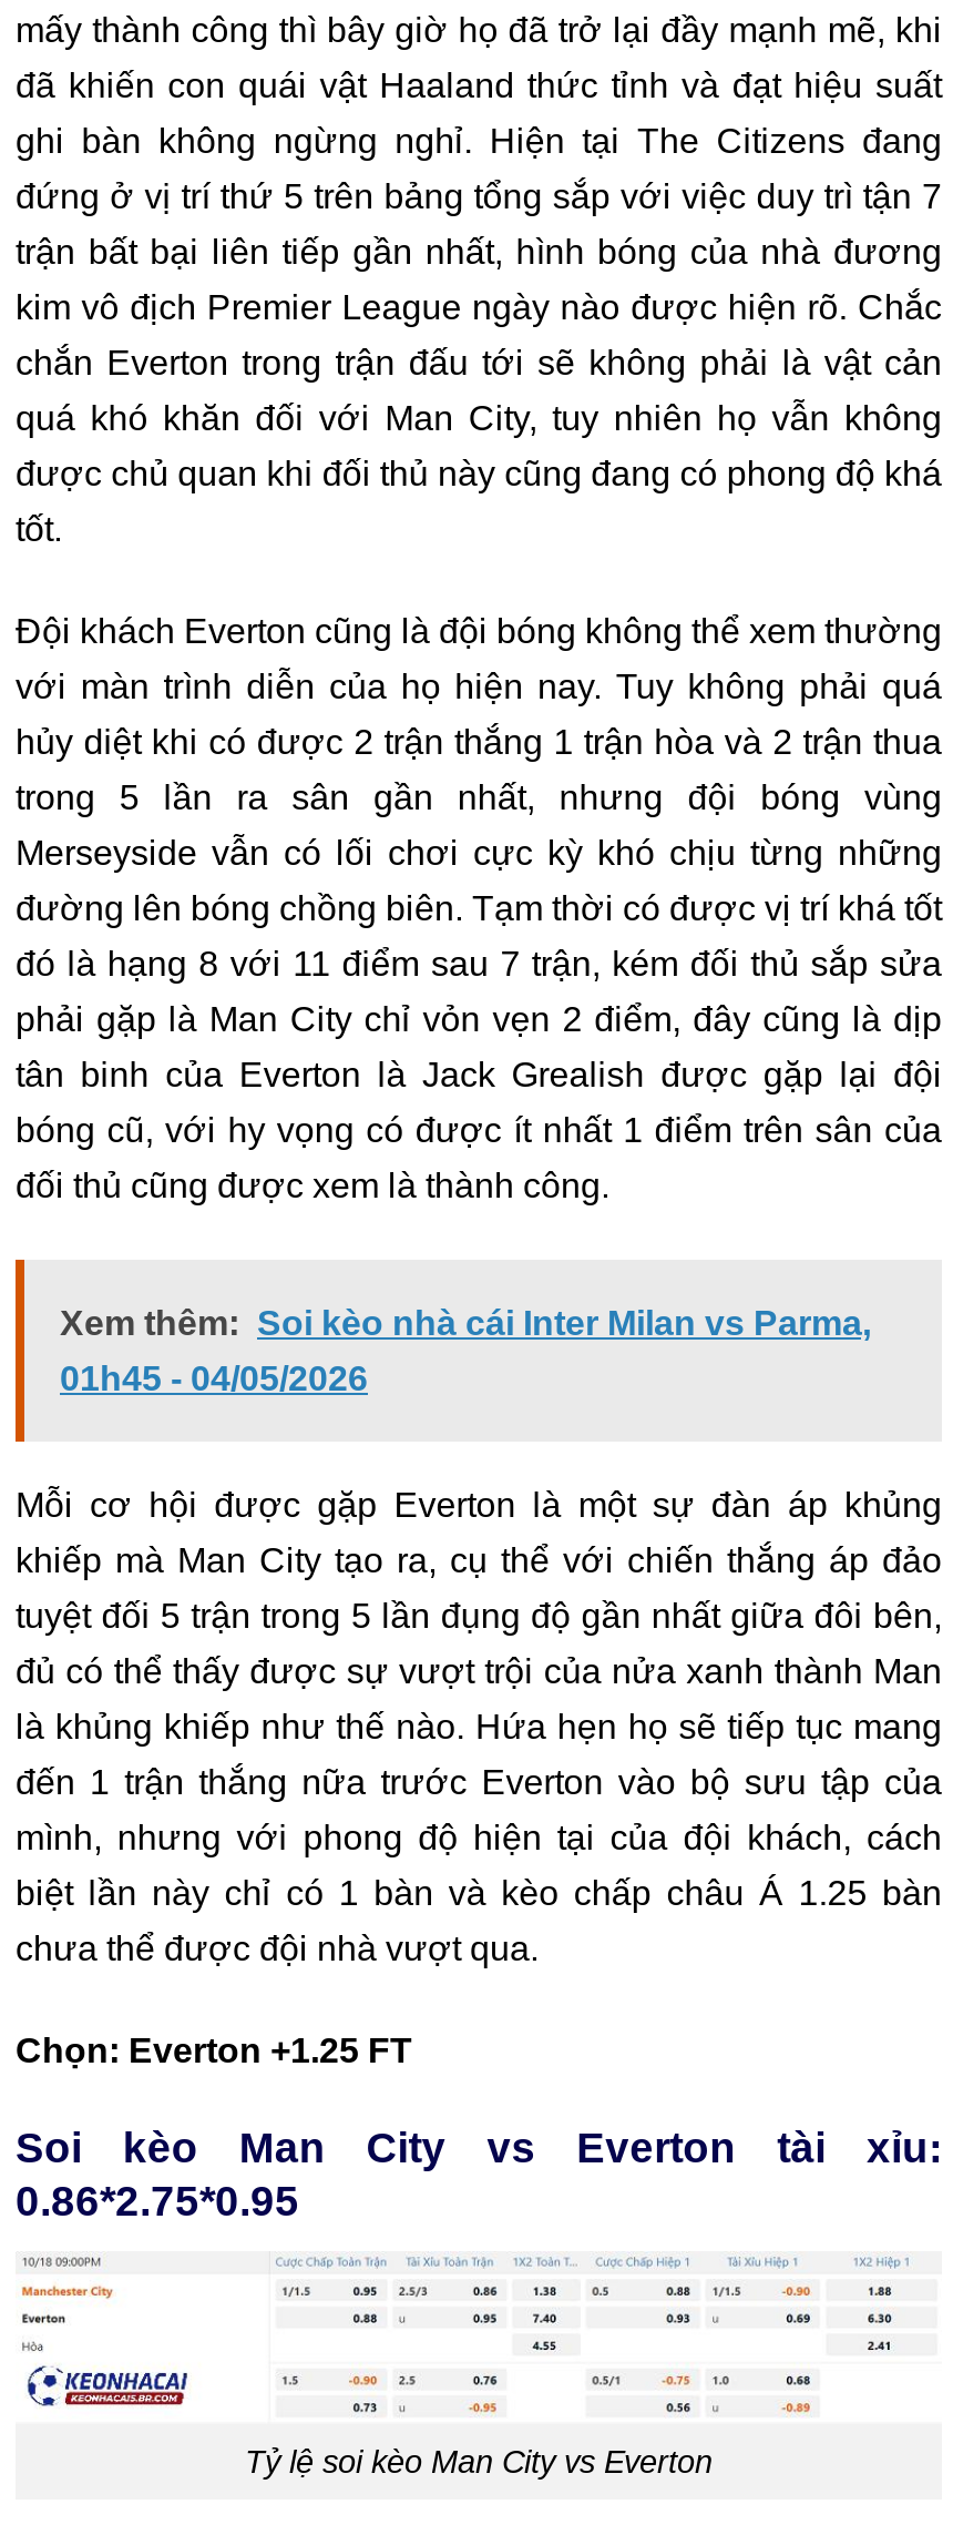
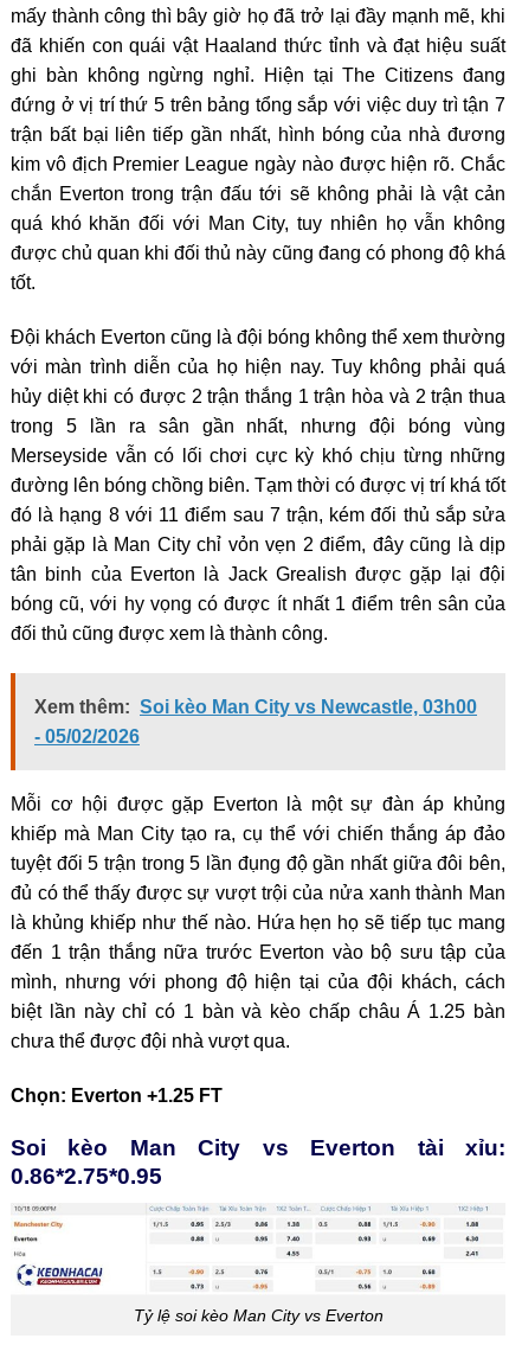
[60,1304,871,1342] Xem thêm: Soi kèo nhà cái Inter Milan vs Parma, -> [34,697,477,717] Xem thêm: Soi kèo Man City vs Newcastle, 03h00
[60,1359,368,1397] 01h45 - 04/05/2026 -> [34,726,140,746] - 05/02/2026

